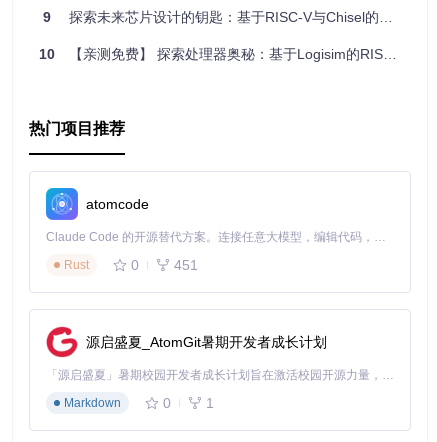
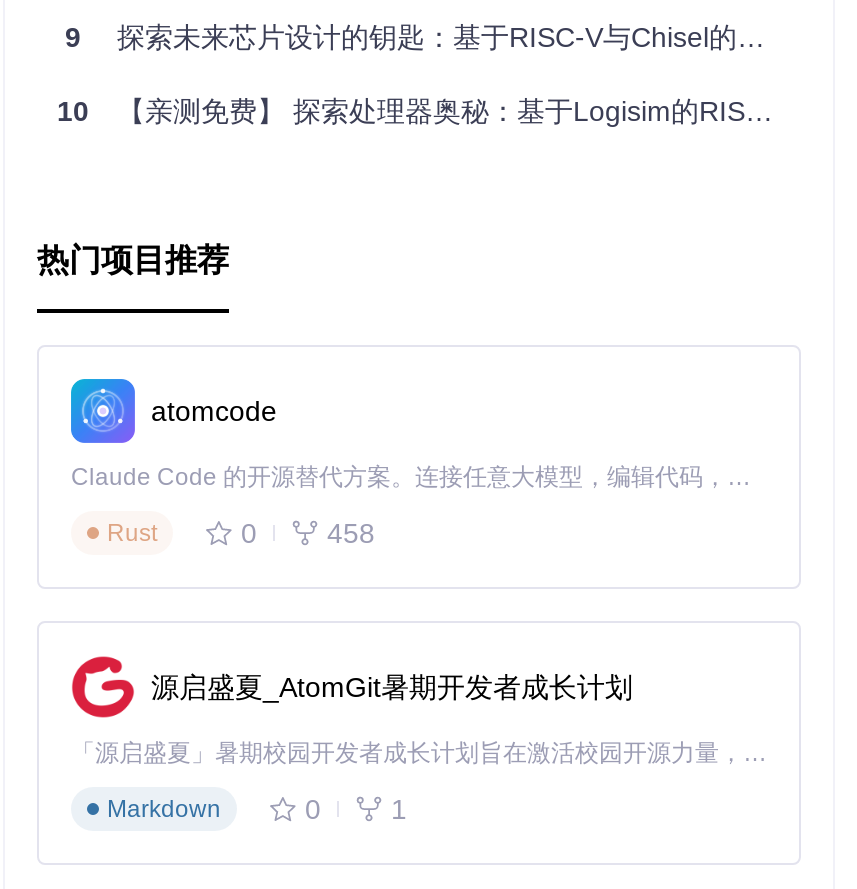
[174,256,198,272] 451 -> [327,516,375,548] 458

